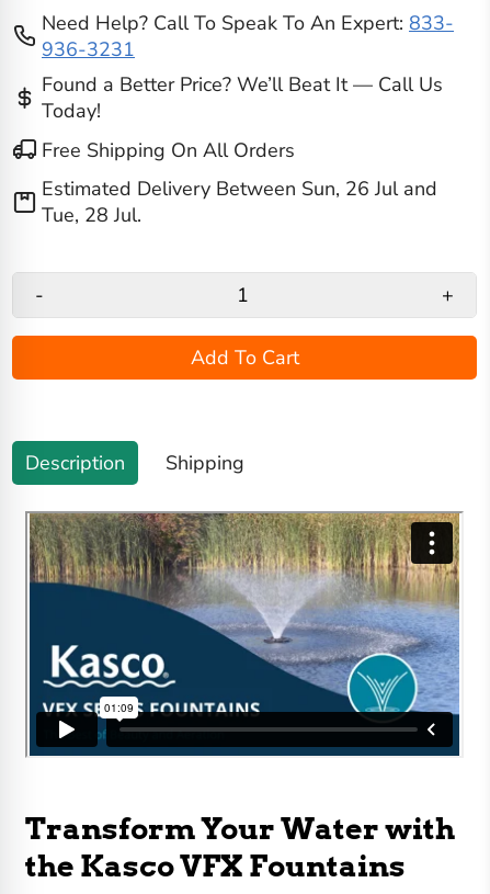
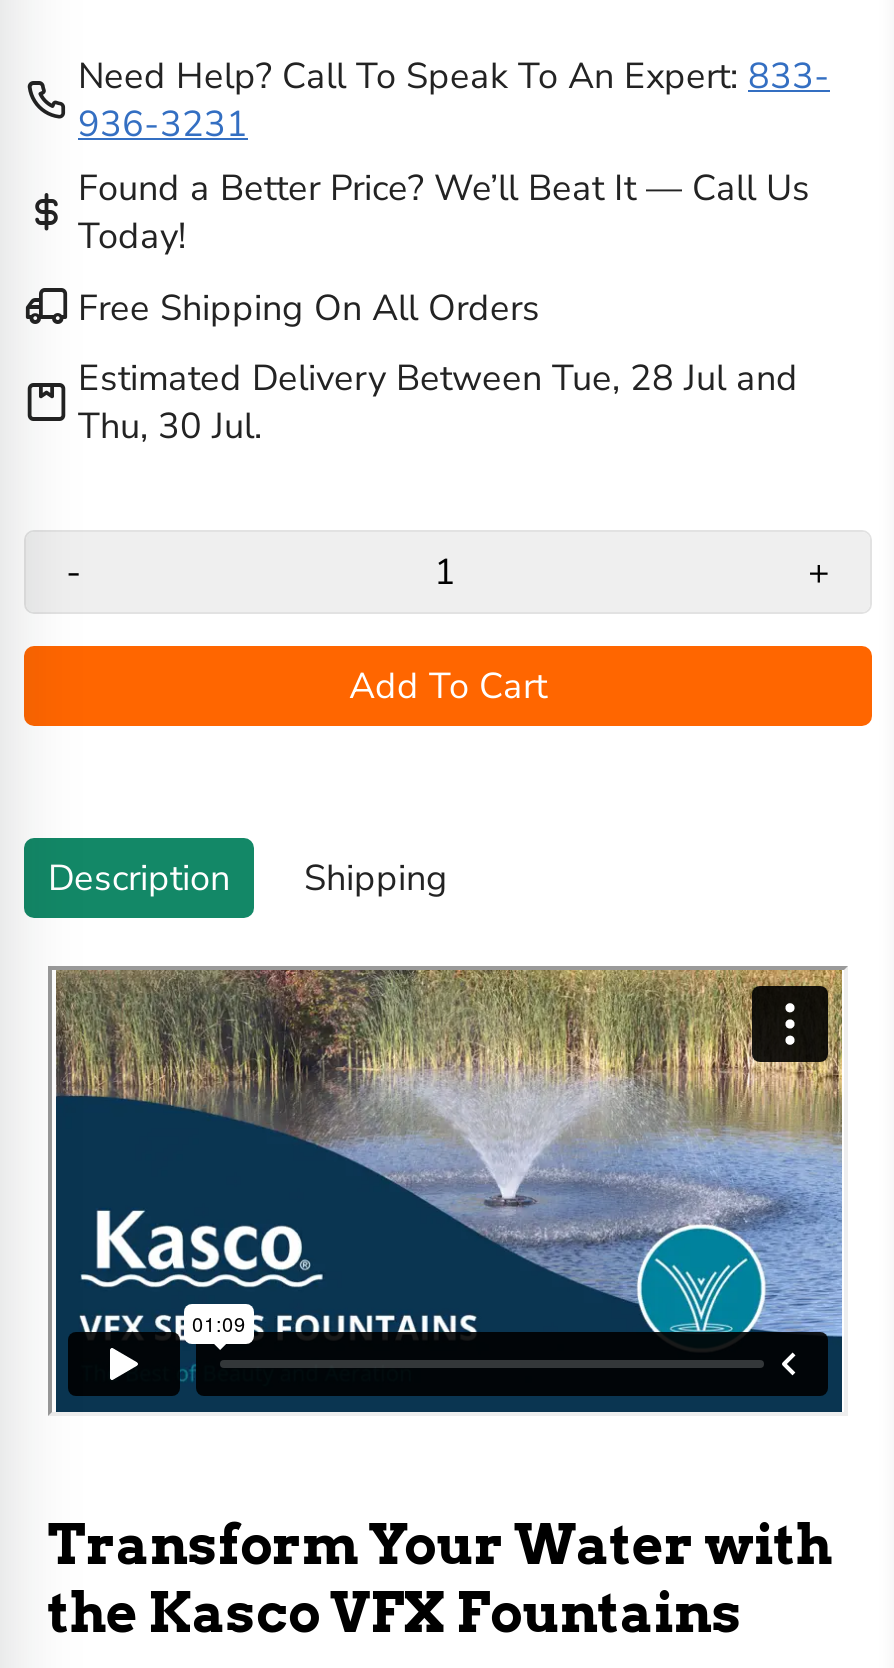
[42,176,437,202] Estimated Delivery Between Sun, 26 Jul and -> [78,355,798,403] Estimated Delivery Between Tue, 28 Jul and
[42,202,141,229] Tue, 28 Jul. -> [78,403,262,451] Thu, 30 Jul.

